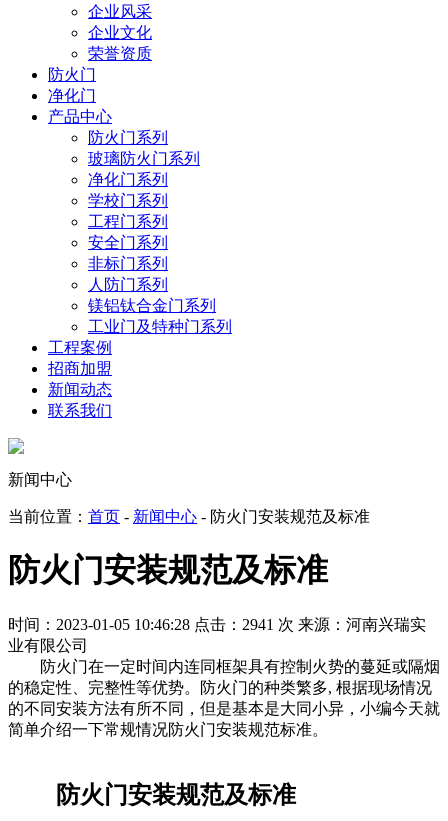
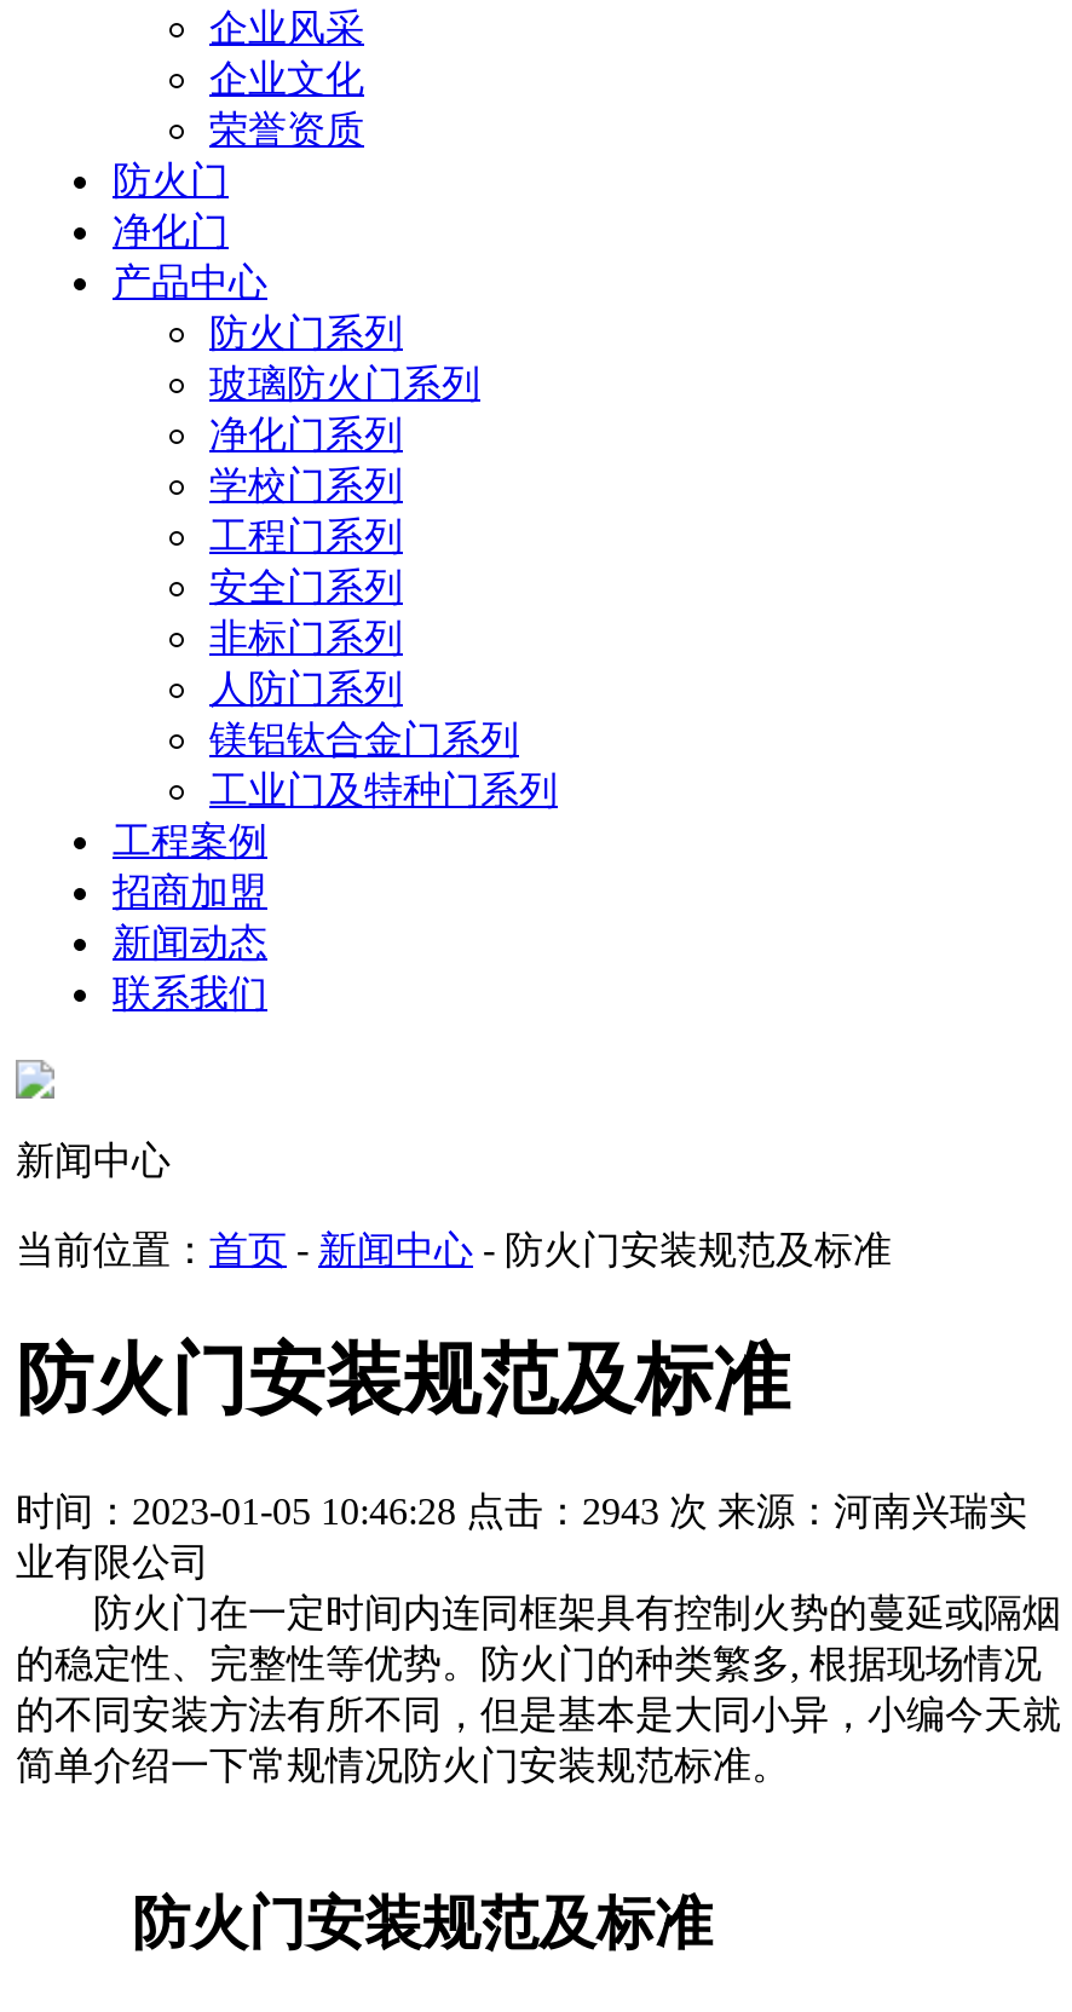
[8,616,426,633] 时间：2023-01-05 10:46:28 点击：2941 次 来源：河南兴瑞实 -> [16,1490,1027,1531] 时间：2023-01-05 10:46:28 点击：2943 次 来源：河南兴瑞实

